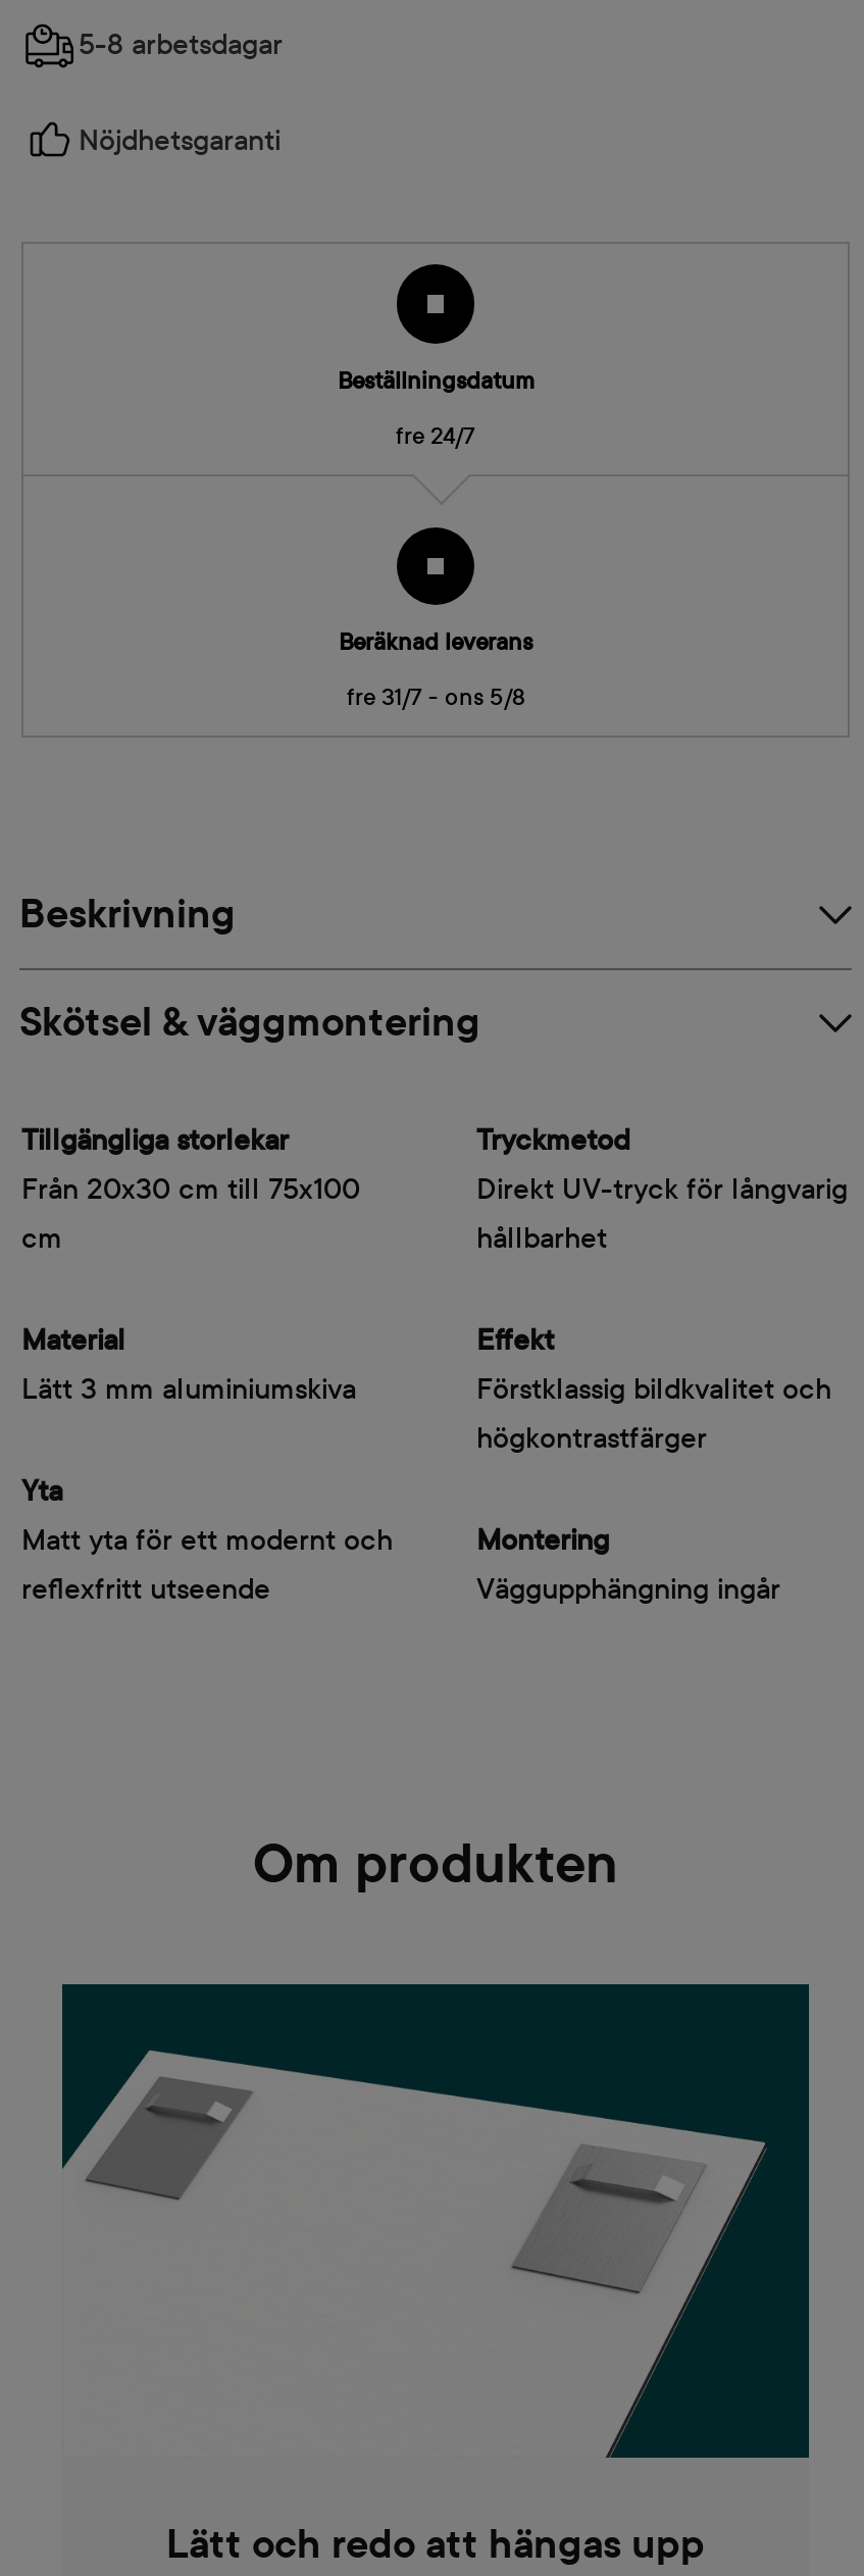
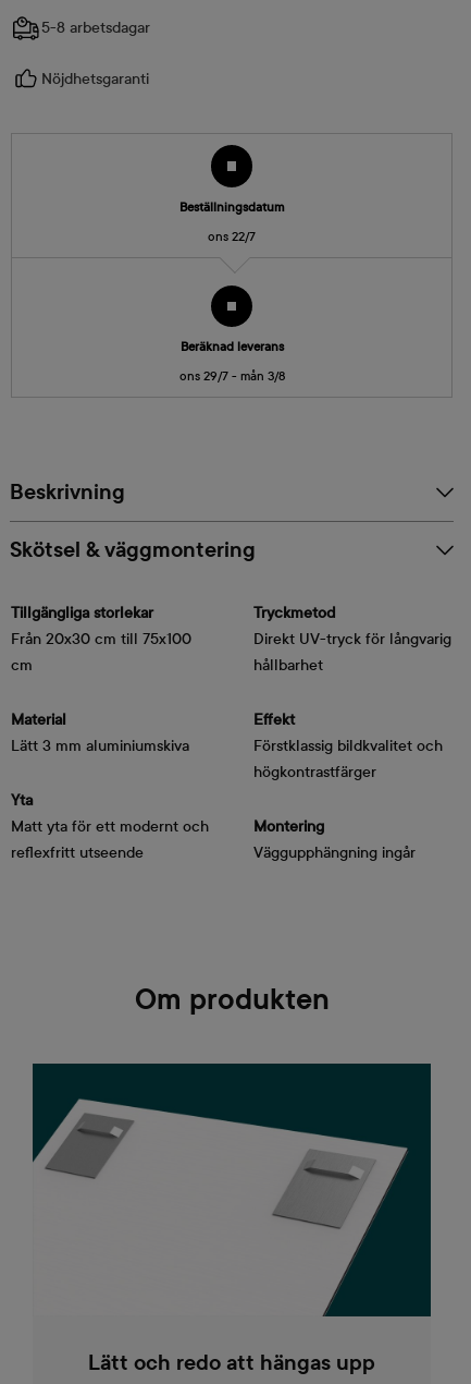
[396,421,475,450] fre 24/7 -> [208,229,256,244] ons 22/7
[347,683,524,711] fre 31/7 - ons 5/8 -> [179,369,284,384] ons 29/7 - mån 3/8

